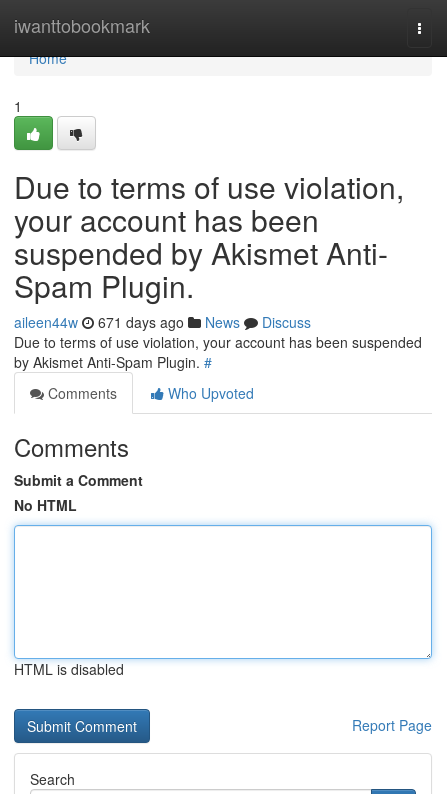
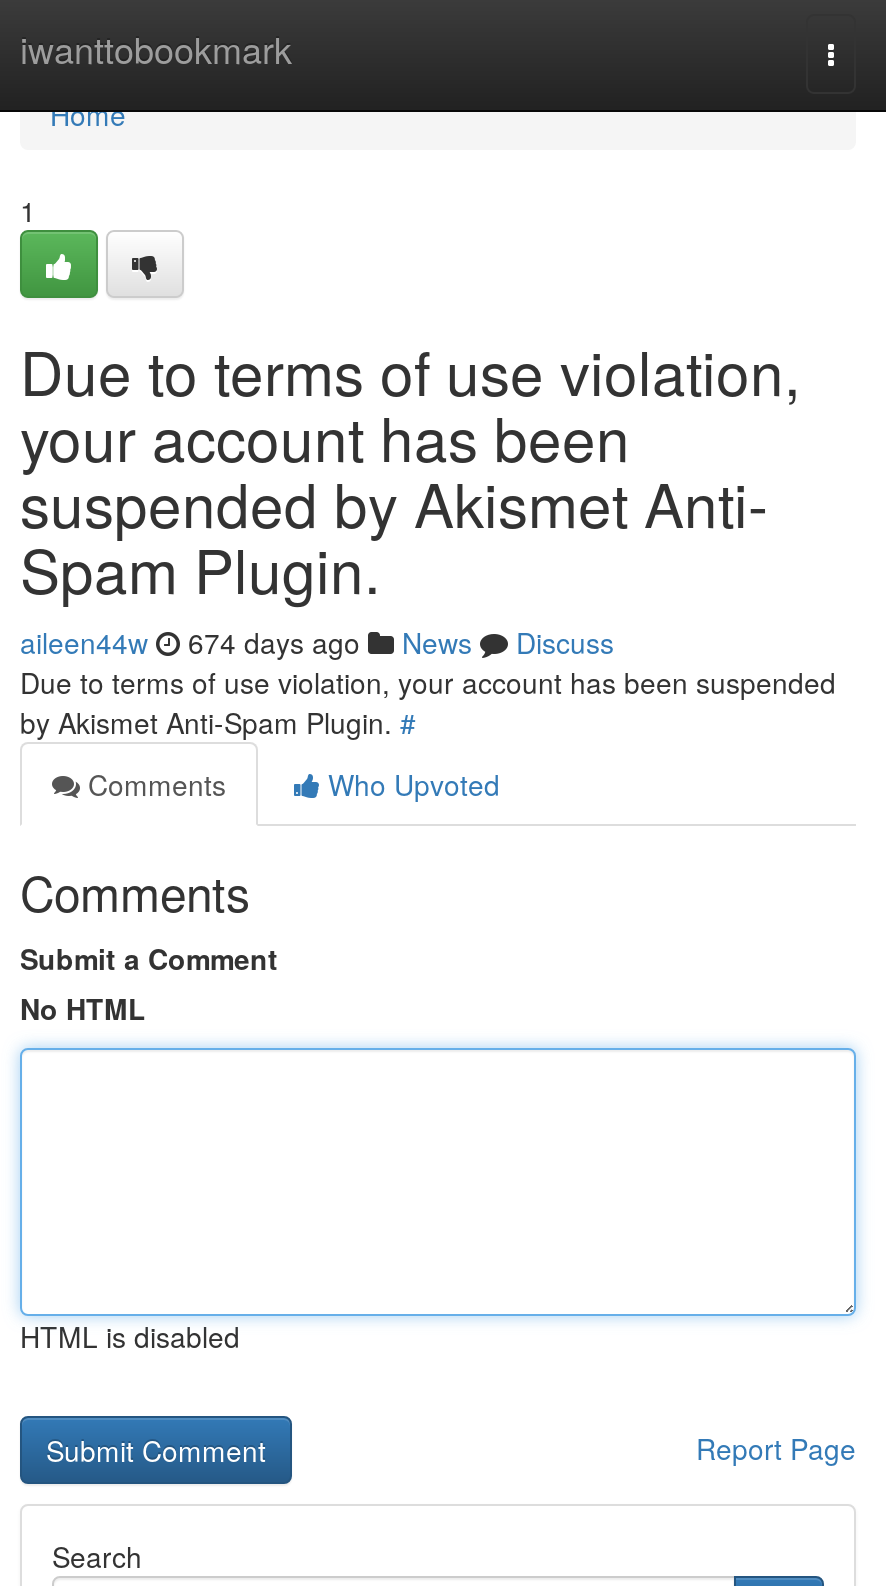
[14,312,311,332] aileen44w 671 days ago News Discuss -> [20,622,614,662] aileen44w 674 days ago News Discuss

